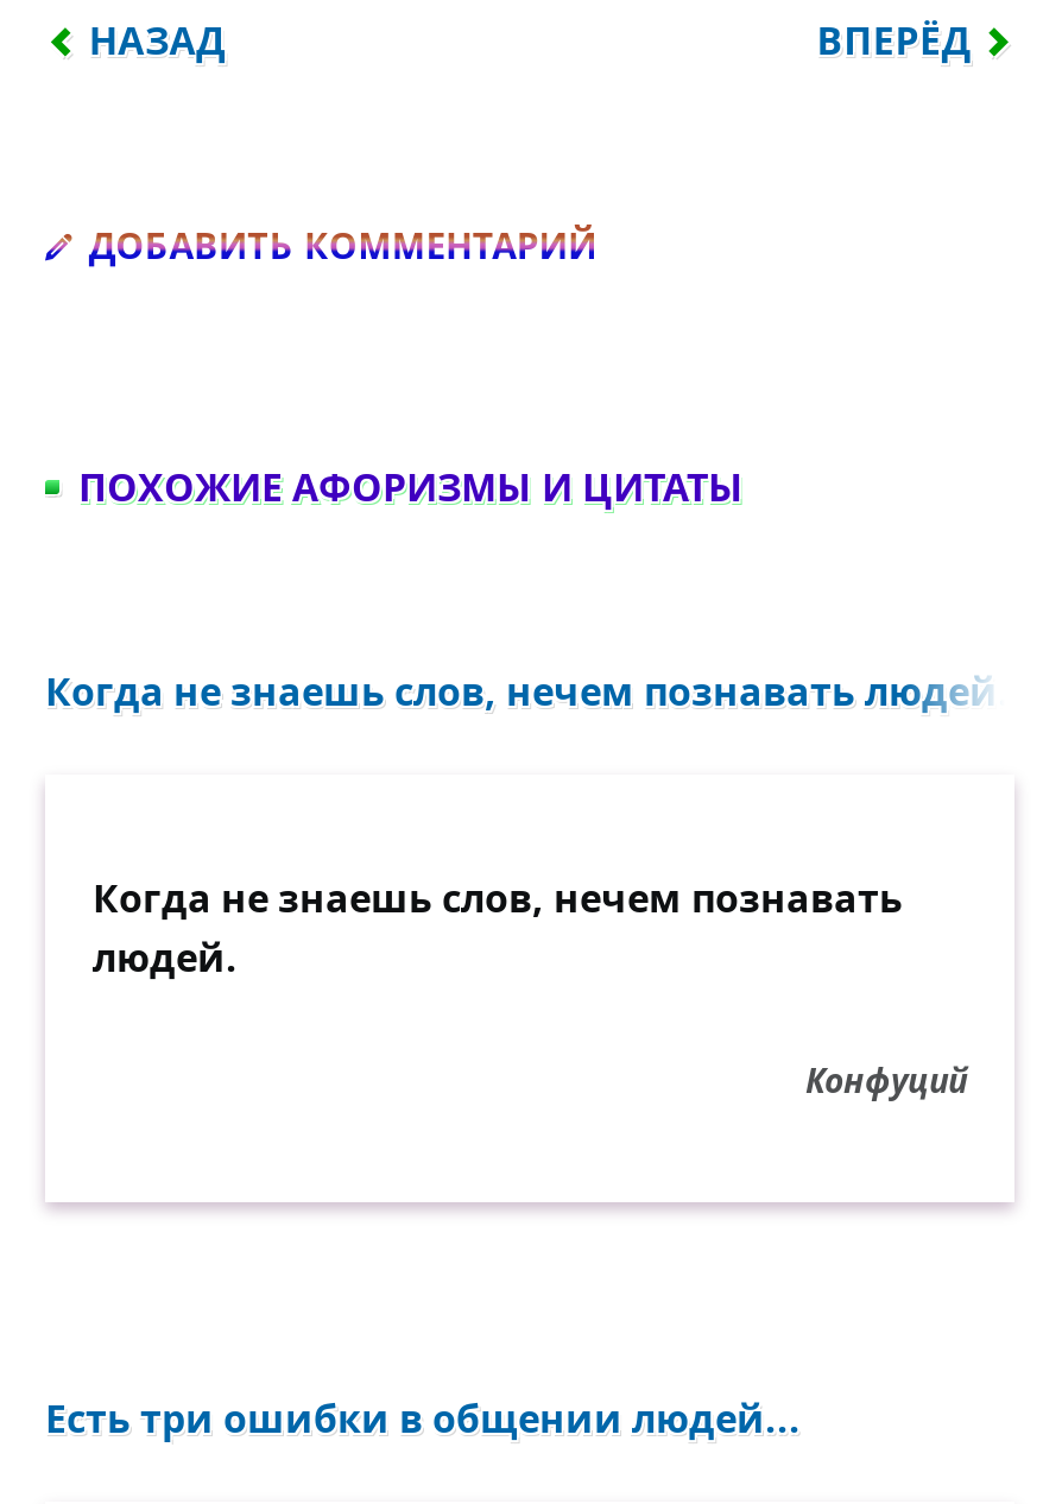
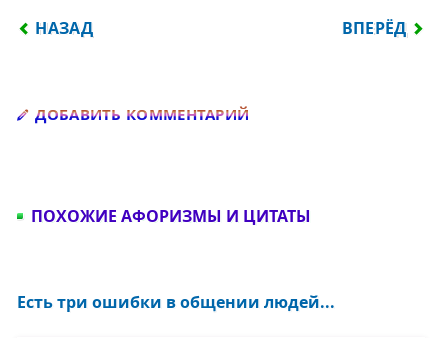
[45,665,1033,718] Когда не знаешь слов, нечем познавать людей... -> none
[93,872,967,1102] Когда не знаешь слов, нечем познавать | людей. | Конфуций -> none

